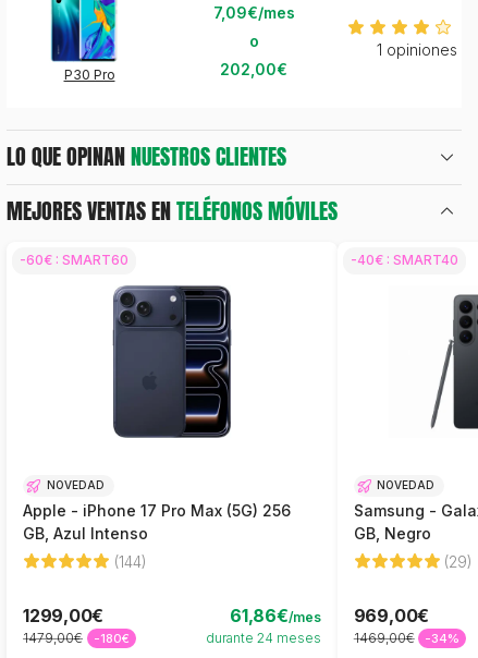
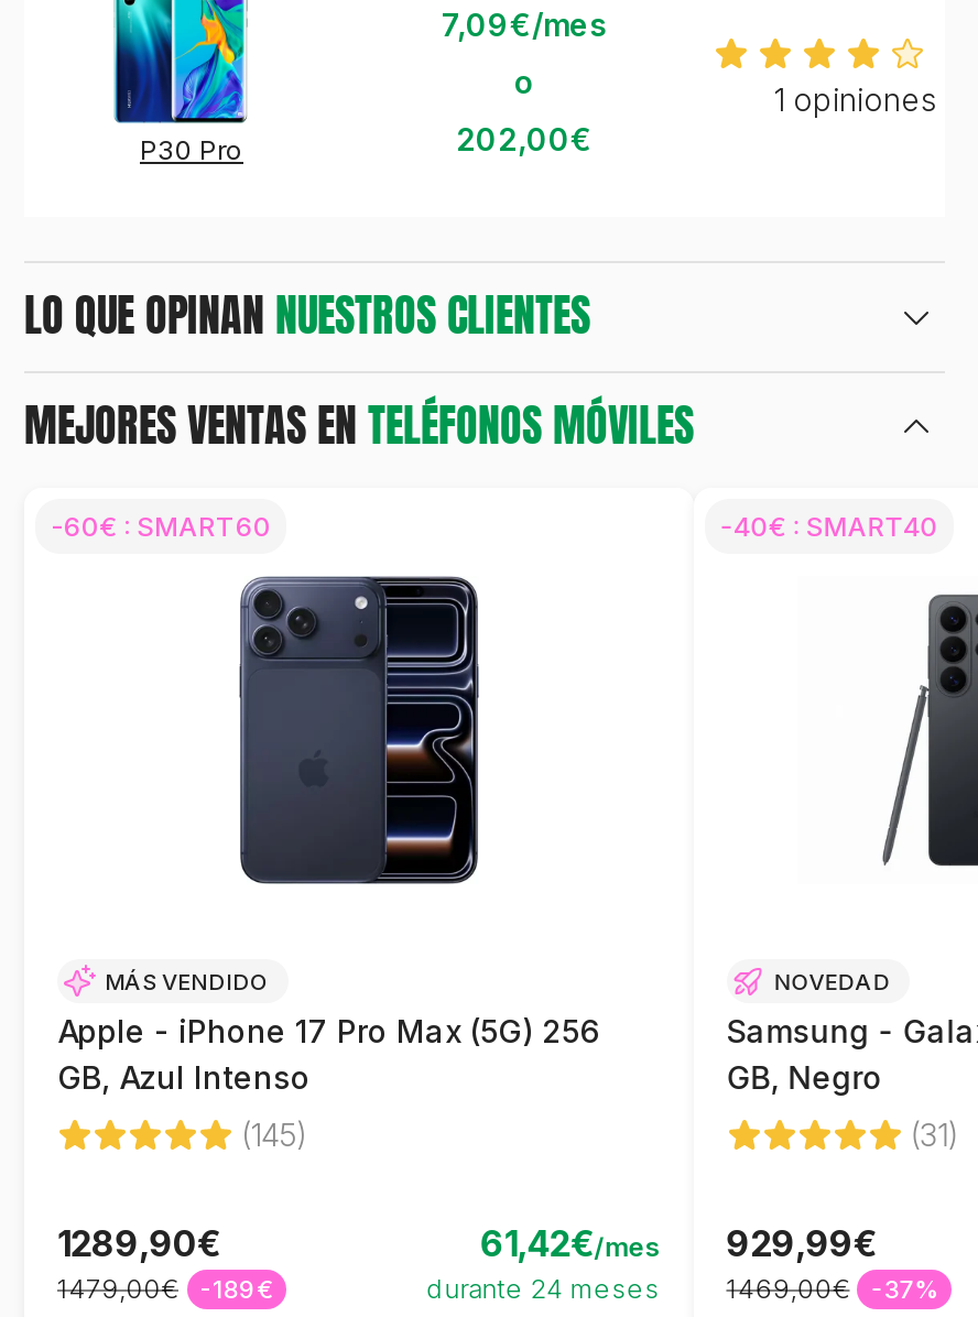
[46,479,104,492] NOVEDAD -> [105,967,268,994] MÁS VENDIDO
[114,552,146,571] (144) -> [241,1116,307,1154] (145)
[444,552,473,571] (29) -> [910,1116,959,1154] (31)
[23,604,104,626] 1299,00€ -> [57,1222,220,1266] 1289,90€
[230,604,321,626] 61,86€/mes -> [480,1222,660,1266] 61,42€/mes
[354,604,429,626] 969,00€ -> [726,1222,877,1266] 929,99€
[93,631,129,646] -180€ -> [199,1275,272,1306] -189€
[205,629,460,646] durante 24 meses 1469,00€ -34% -> [427,1273,939,1306] durante 24 meses 1469,00€ -37%

